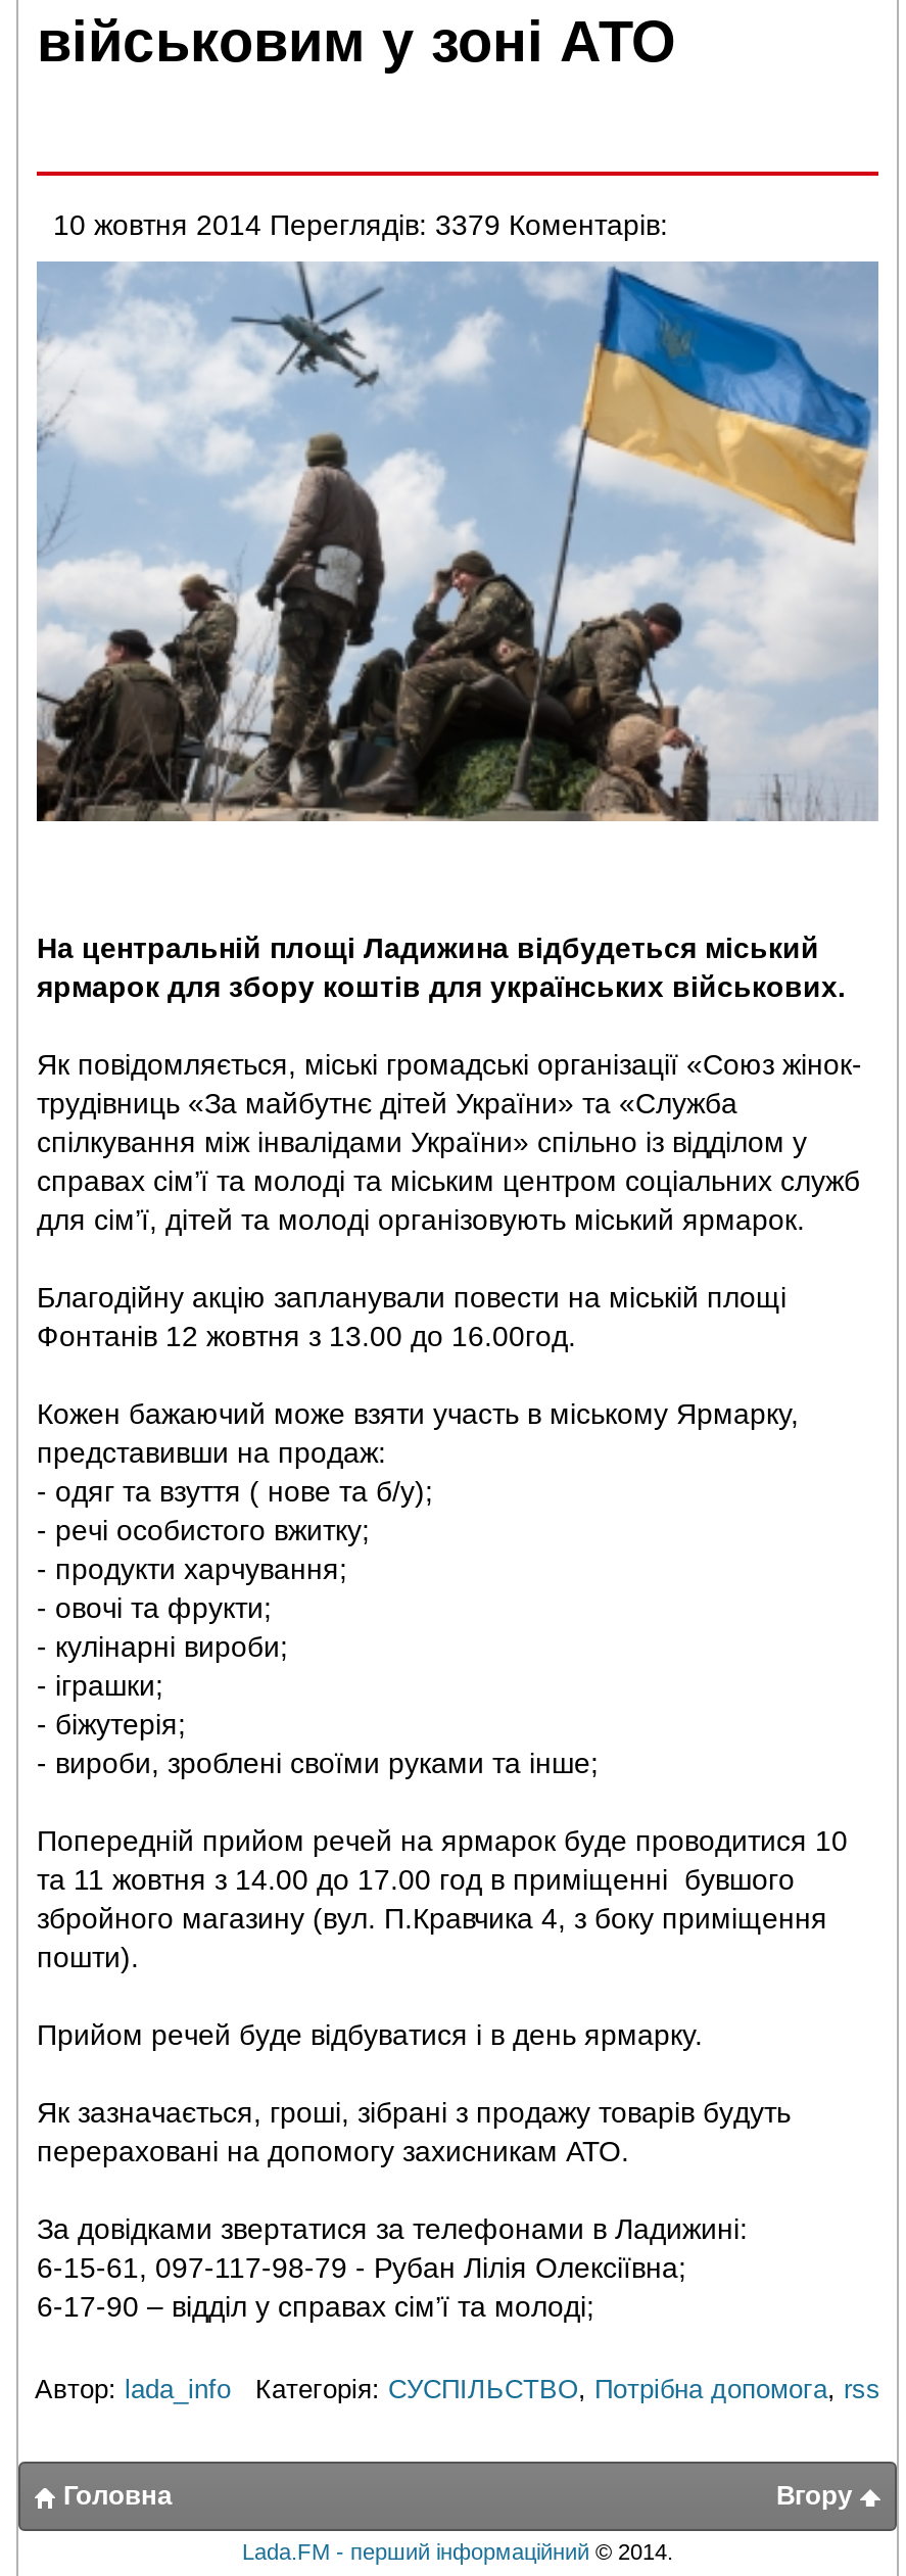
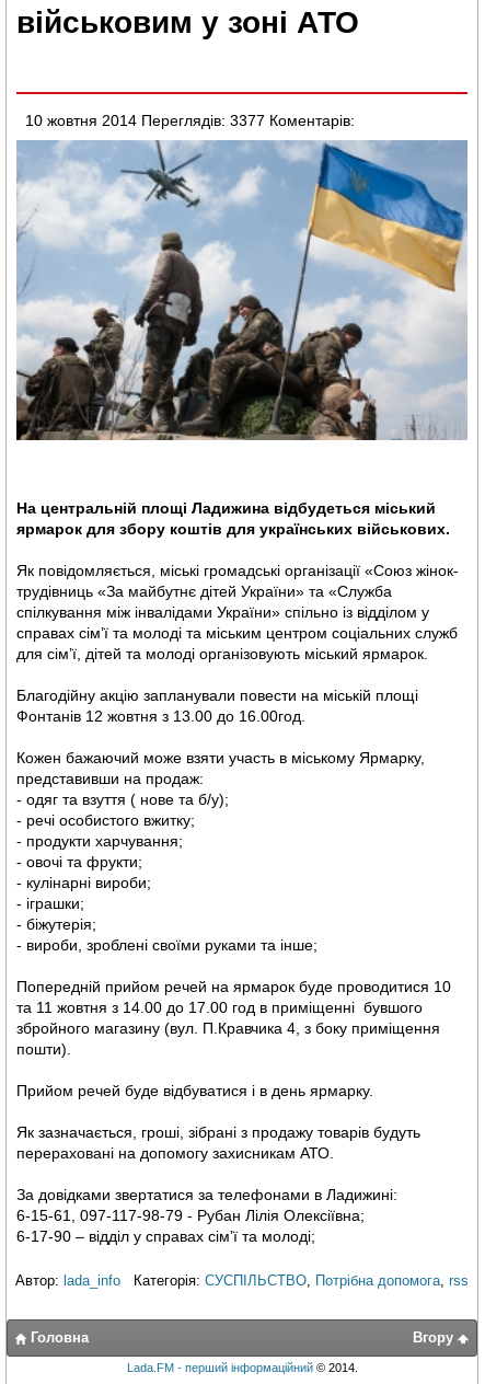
[53,209,668,241] 10 жовтня 2014 Переглядів: 3379 Коментарів: -> [25,112,355,129] 10 жовтня 2014 Переглядів: 3377 Коментарів:

